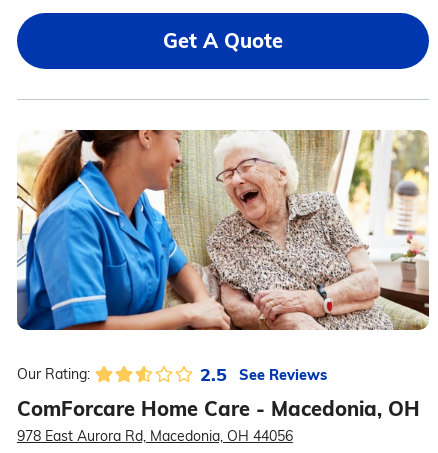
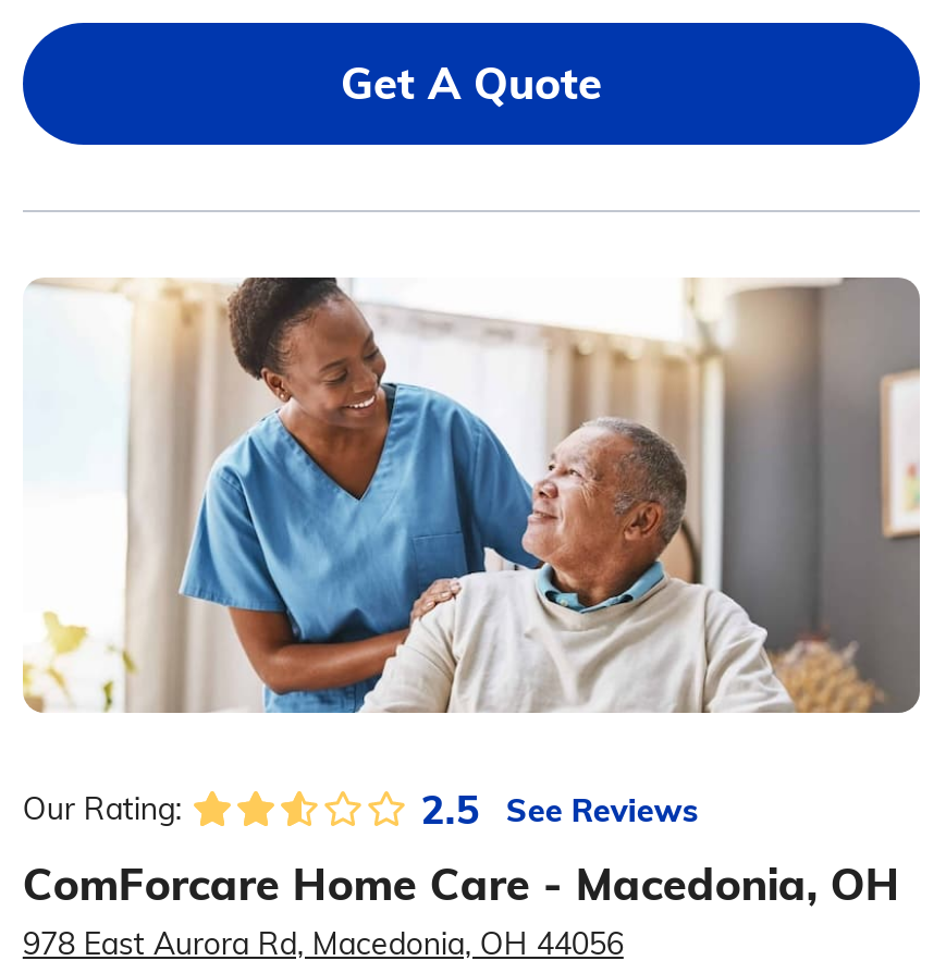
[16,129,429,331] [image] -> [21,275,922,715] [image]

